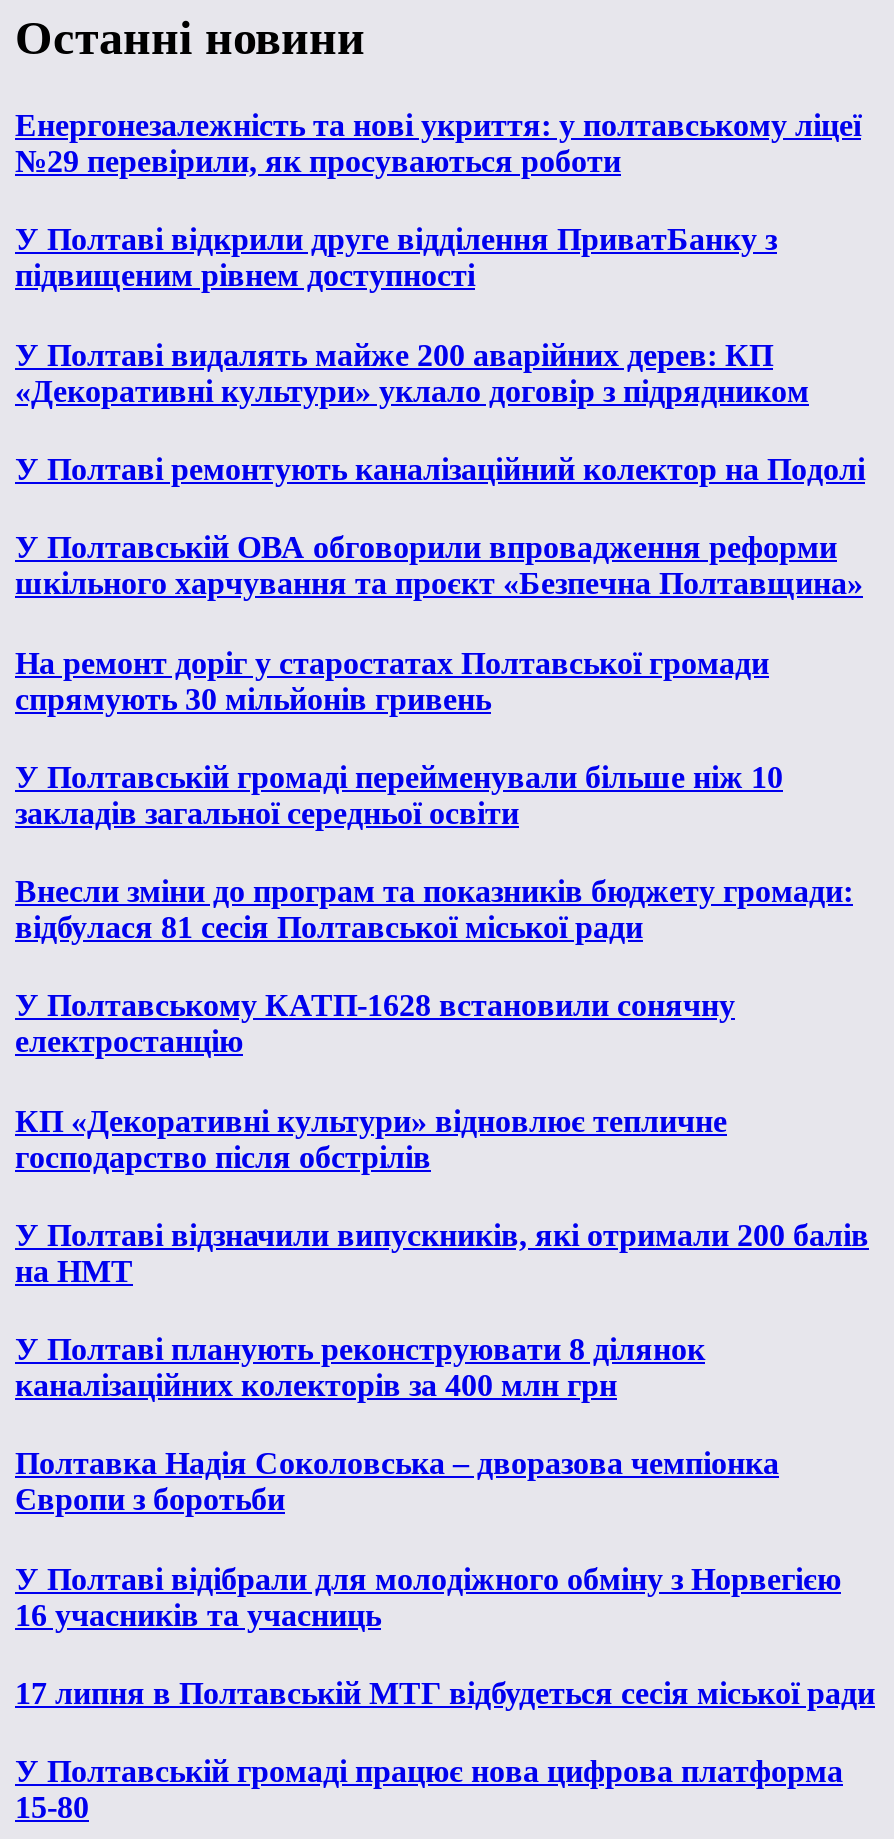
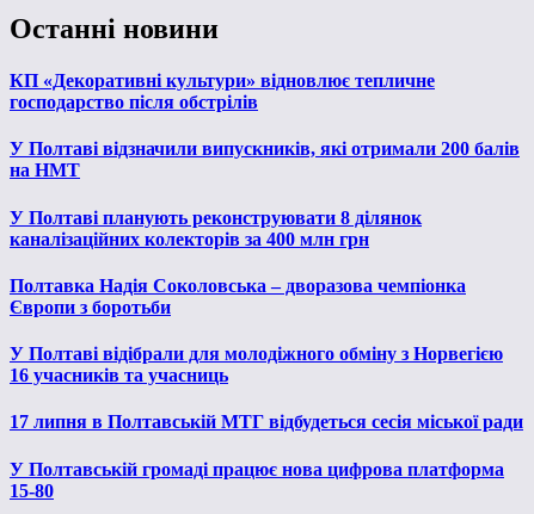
[15,108,865,1058] Енергонезалежність та нові укриття: у полтавському ліцеї | №29 перевірили, як просуваються роботи | У Полтаві відкрили друге відділення ПриватБанку з | підвищеним рівнем доступності | У Полтаві видалять майже 200 аварійних дерев: КП | «Декоративні культури» уклало договір з підрядником | У Полтаві ремонтують каналізаційний колектор на Подолі | У Полтавській ОВА обговорили впровадження реформи | шкільного харчування та проєкт «Безпечна Полтавщина» | На ремонт доріг у старостатах Полтавської громади | спрямують 30 мільйонів гривень | У Полтавській громаді перейменували більше ніж 10 | закладів загальної середньої освіти | Внесли зміни до програм та показників бюджету громади: | відбулася 81 сесія Полтавської міської ради | У Полтавському КАТП-1628 встановили сонячну | електростанцію -> none

